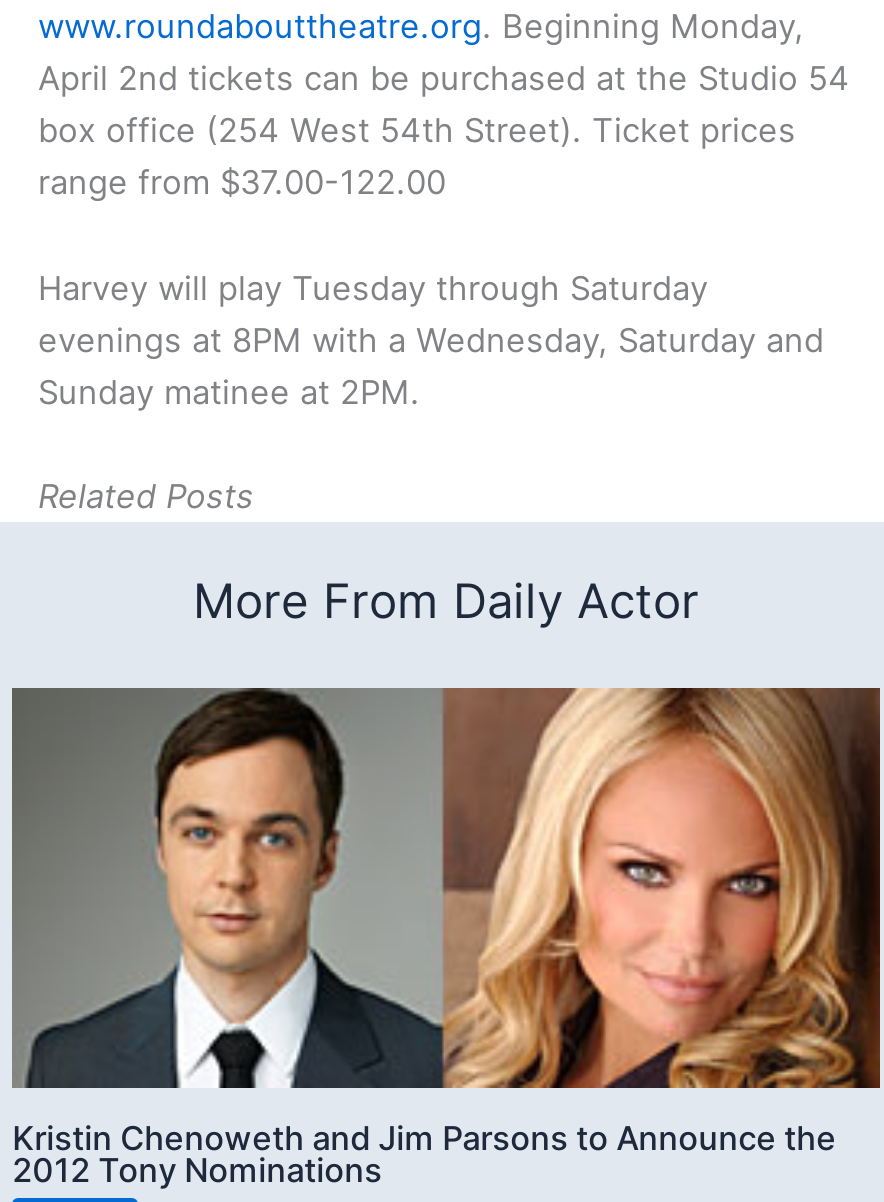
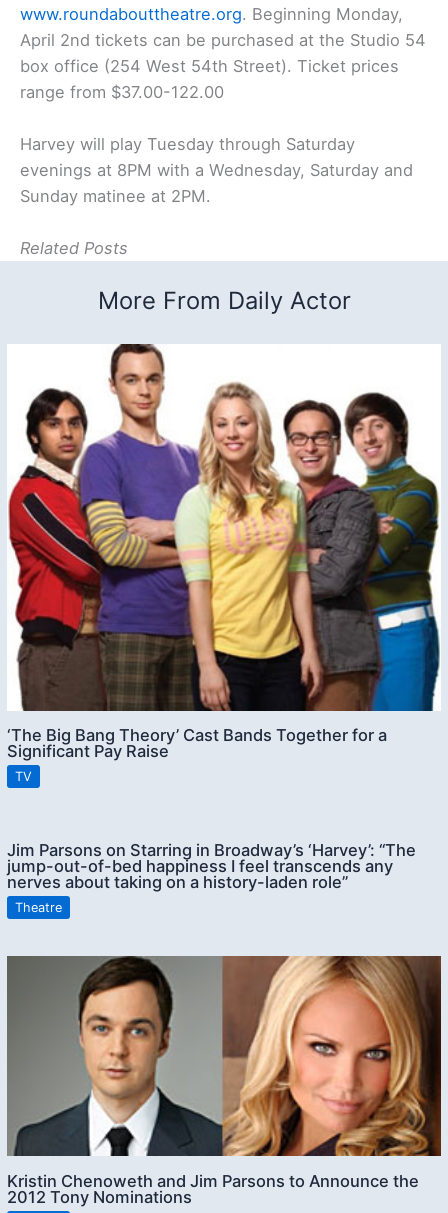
none -> [7,345,440,784] [image] | ‘The Big Bang Theory’ Cast Bands Together for a | Significant Pay Raise | TV
none -> [7,839,416,915] Jim Parsons on Starring in Broadway’s ‘Harvey’: “The | jump-out-of-bed happiness I feel transcends any | nerves about taking on a history-laden role” | Theatre

